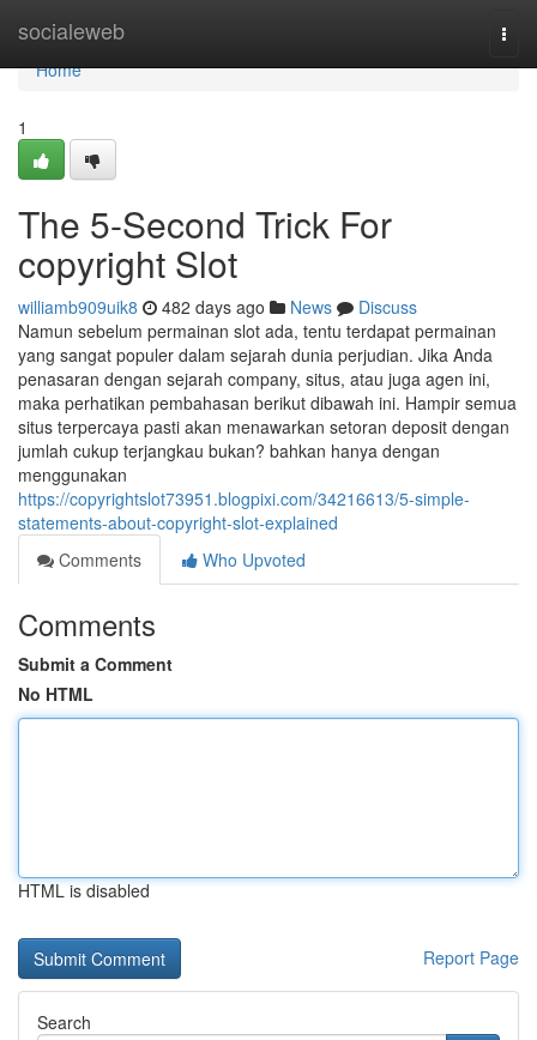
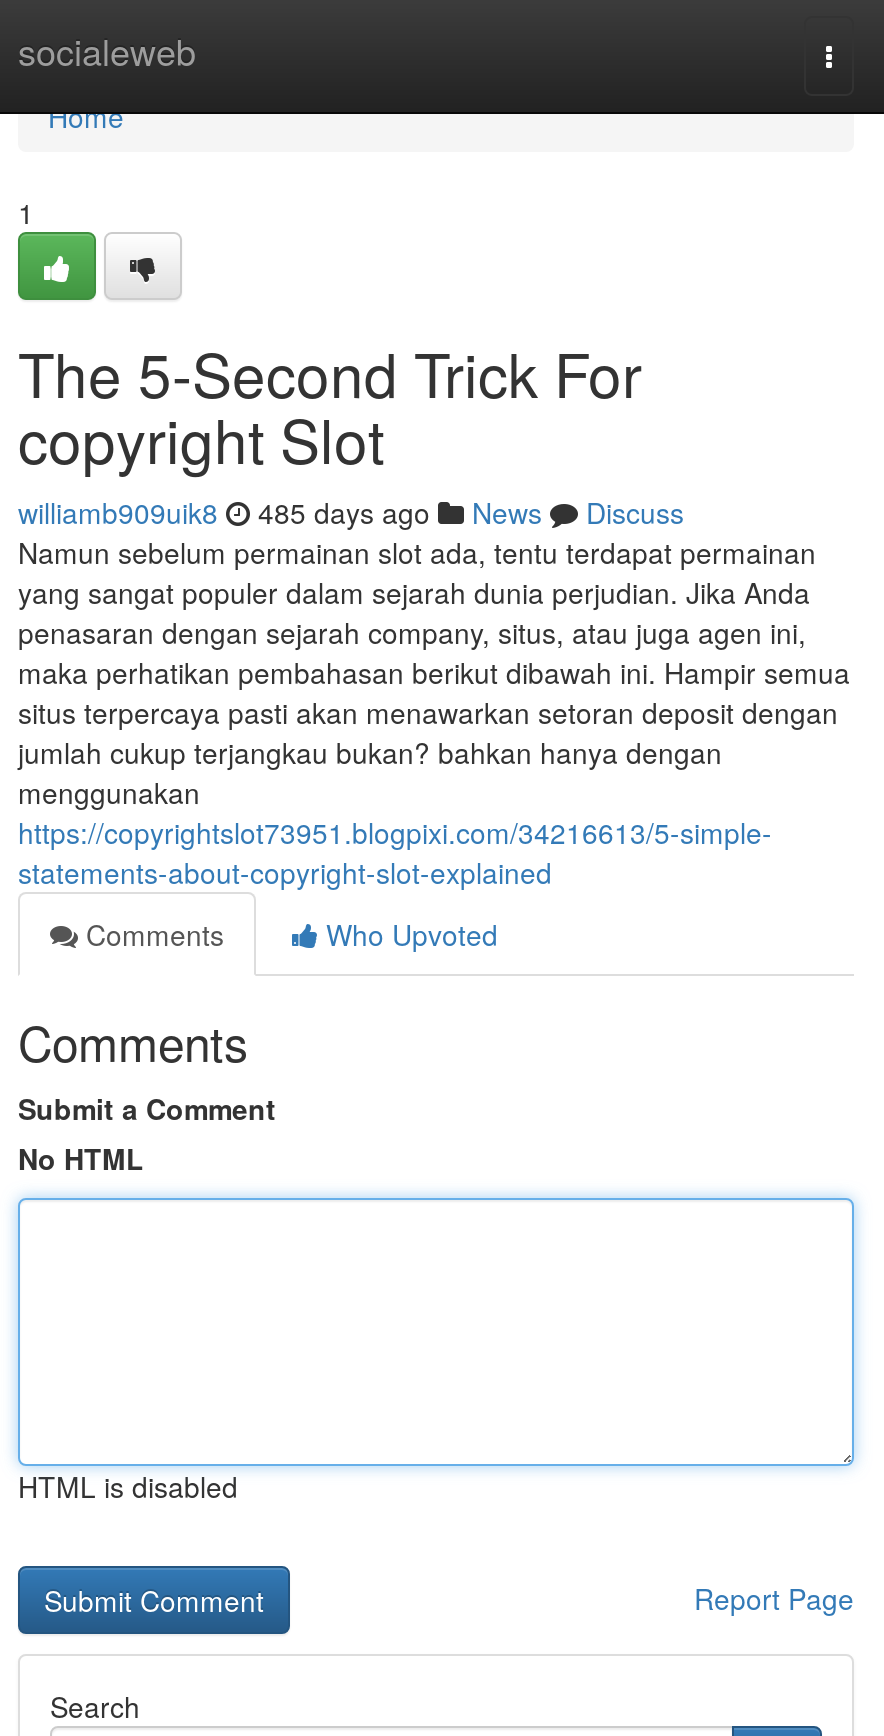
[18,295,417,319] williamb909uik8 482 days ago News Discuss -> [18,492,684,532] williamb909uik8 485 days ago News Discuss

